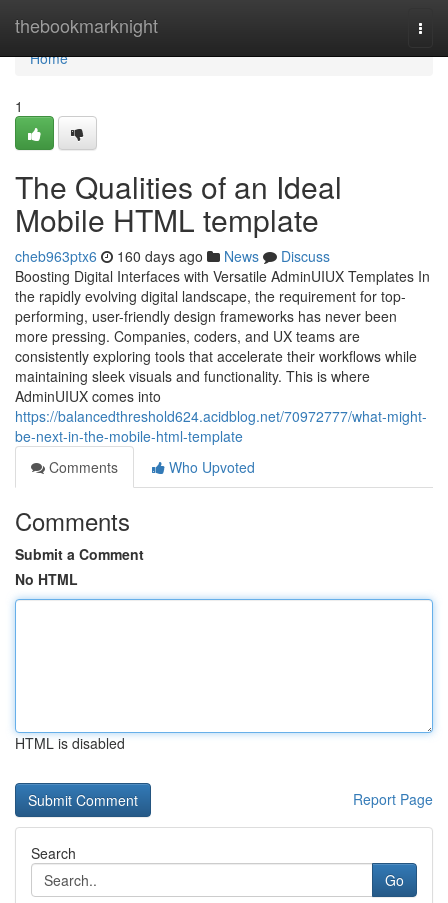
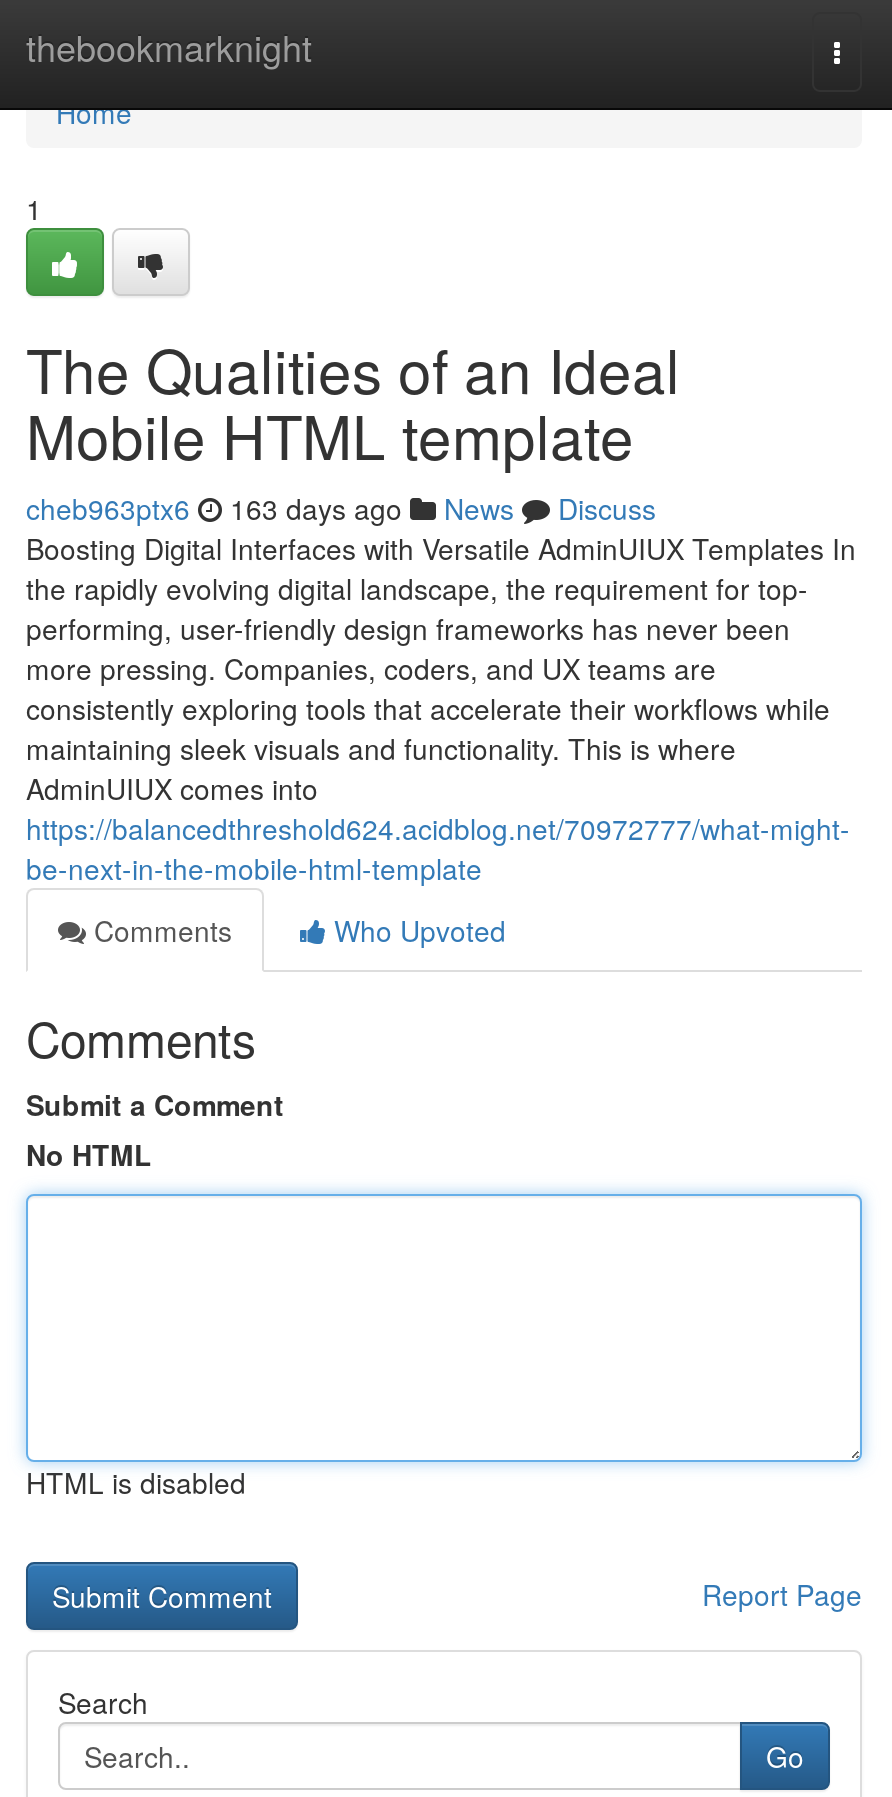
[15,246,330,266] cheb963ptx6 160 days ago News Discuss -> [26,488,656,528] cheb963ptx6 163 days ago News Discuss

